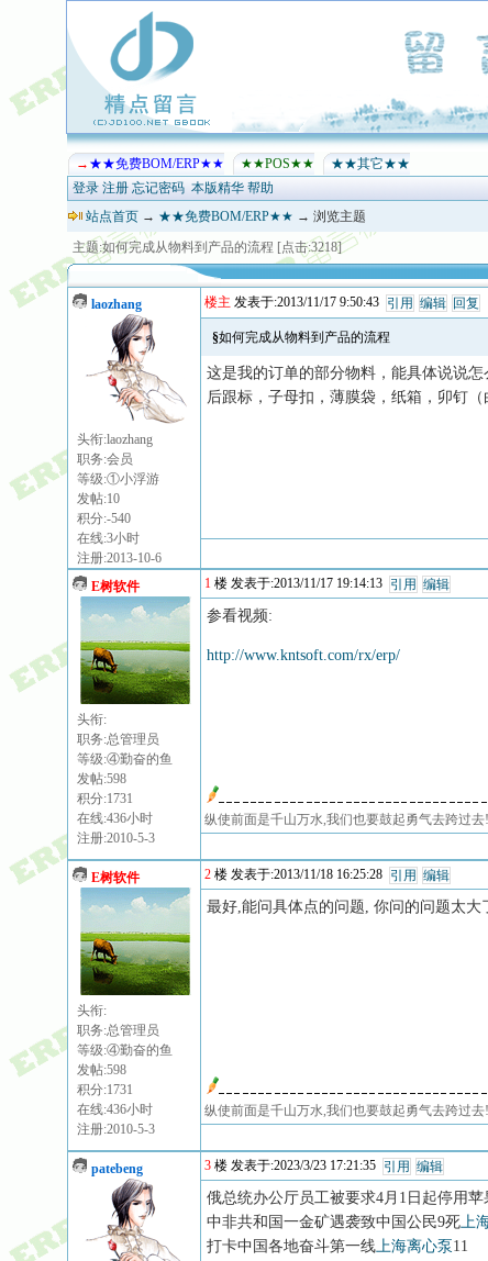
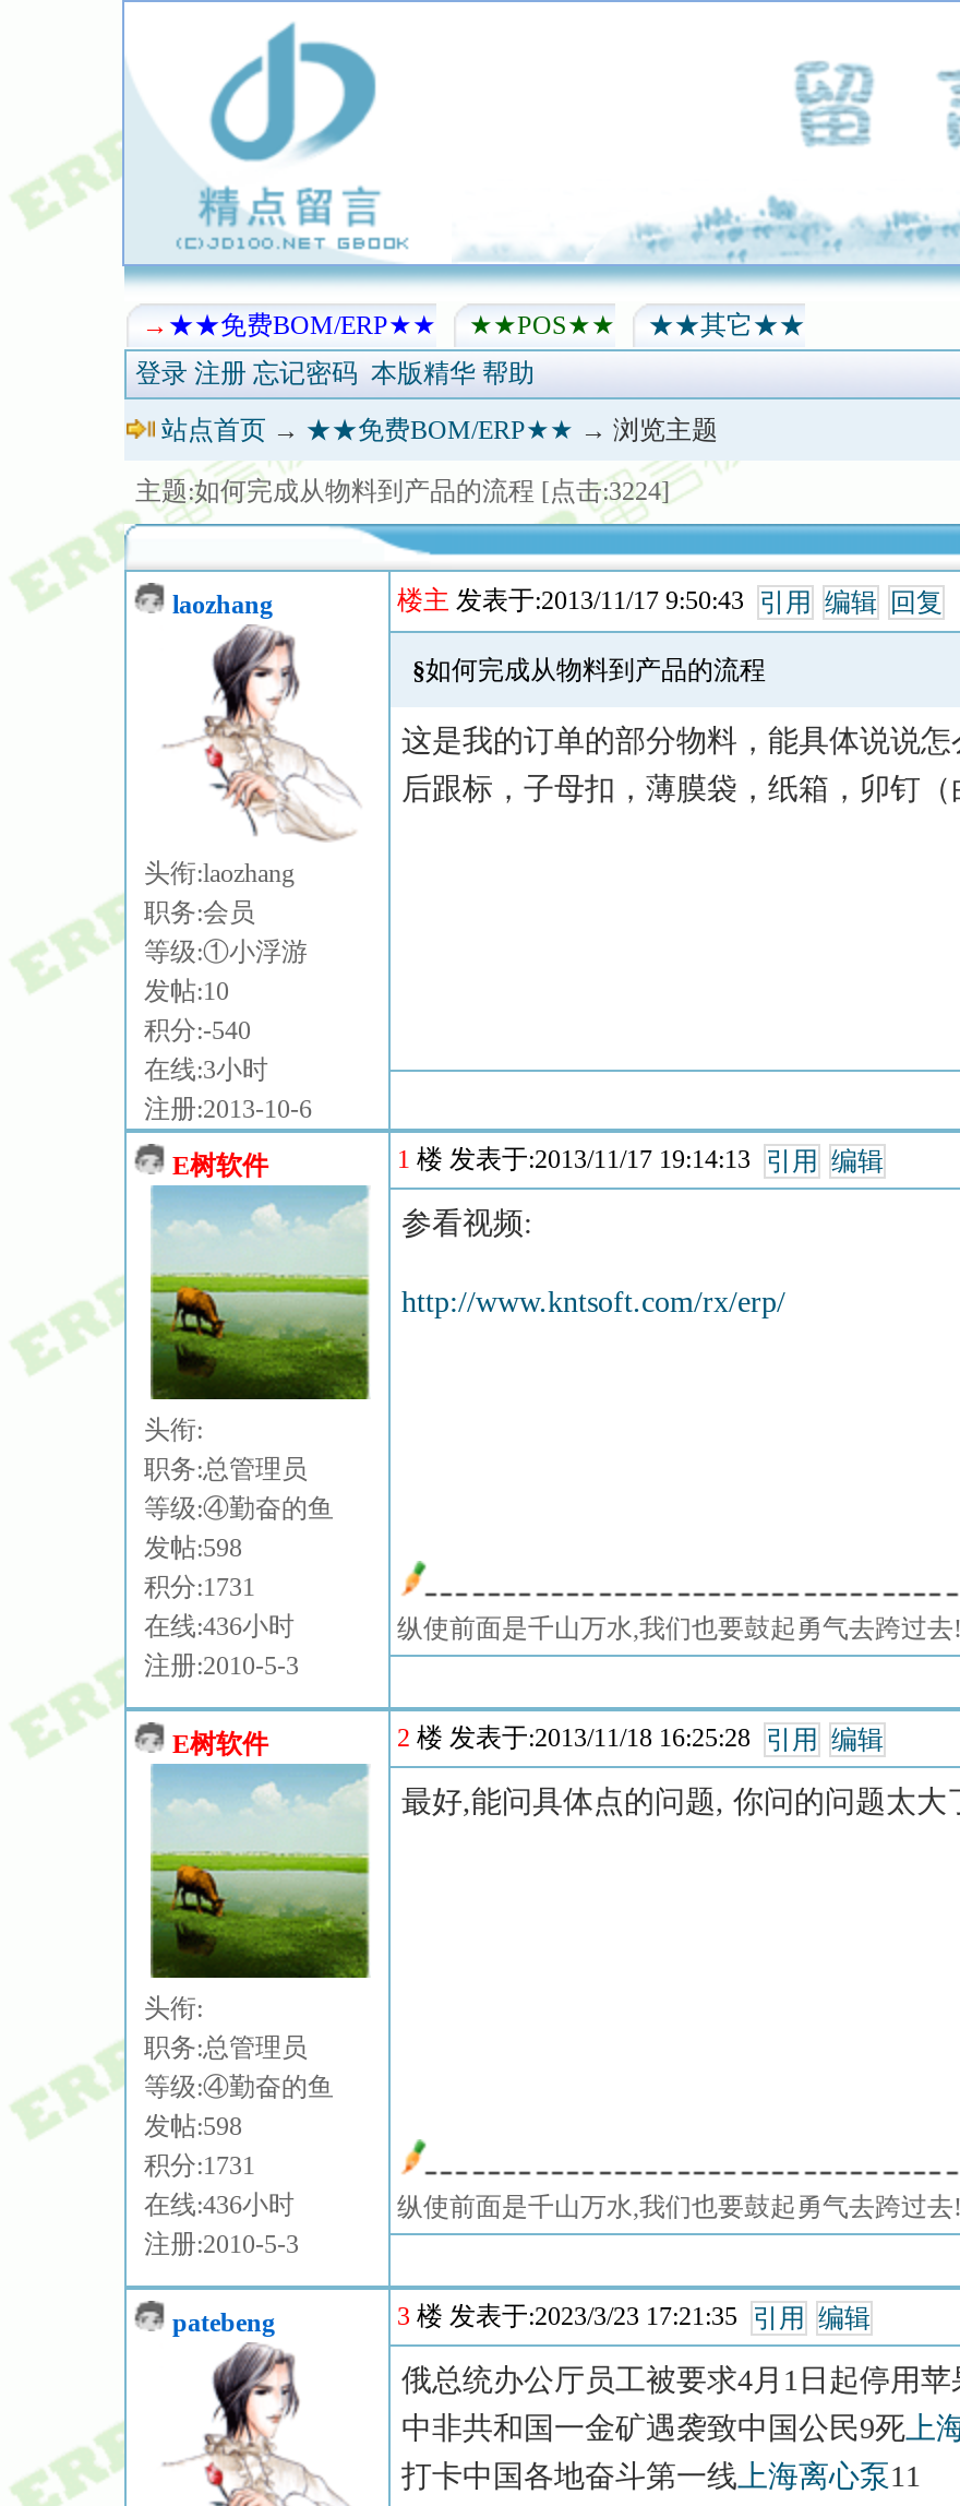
[73,239,342,255] 主题:如何完成从物料到产品的流程 [点击:3218] -> [135,476,670,506] 主题:如何完成从物料到产品的流程 [点击:3224]

